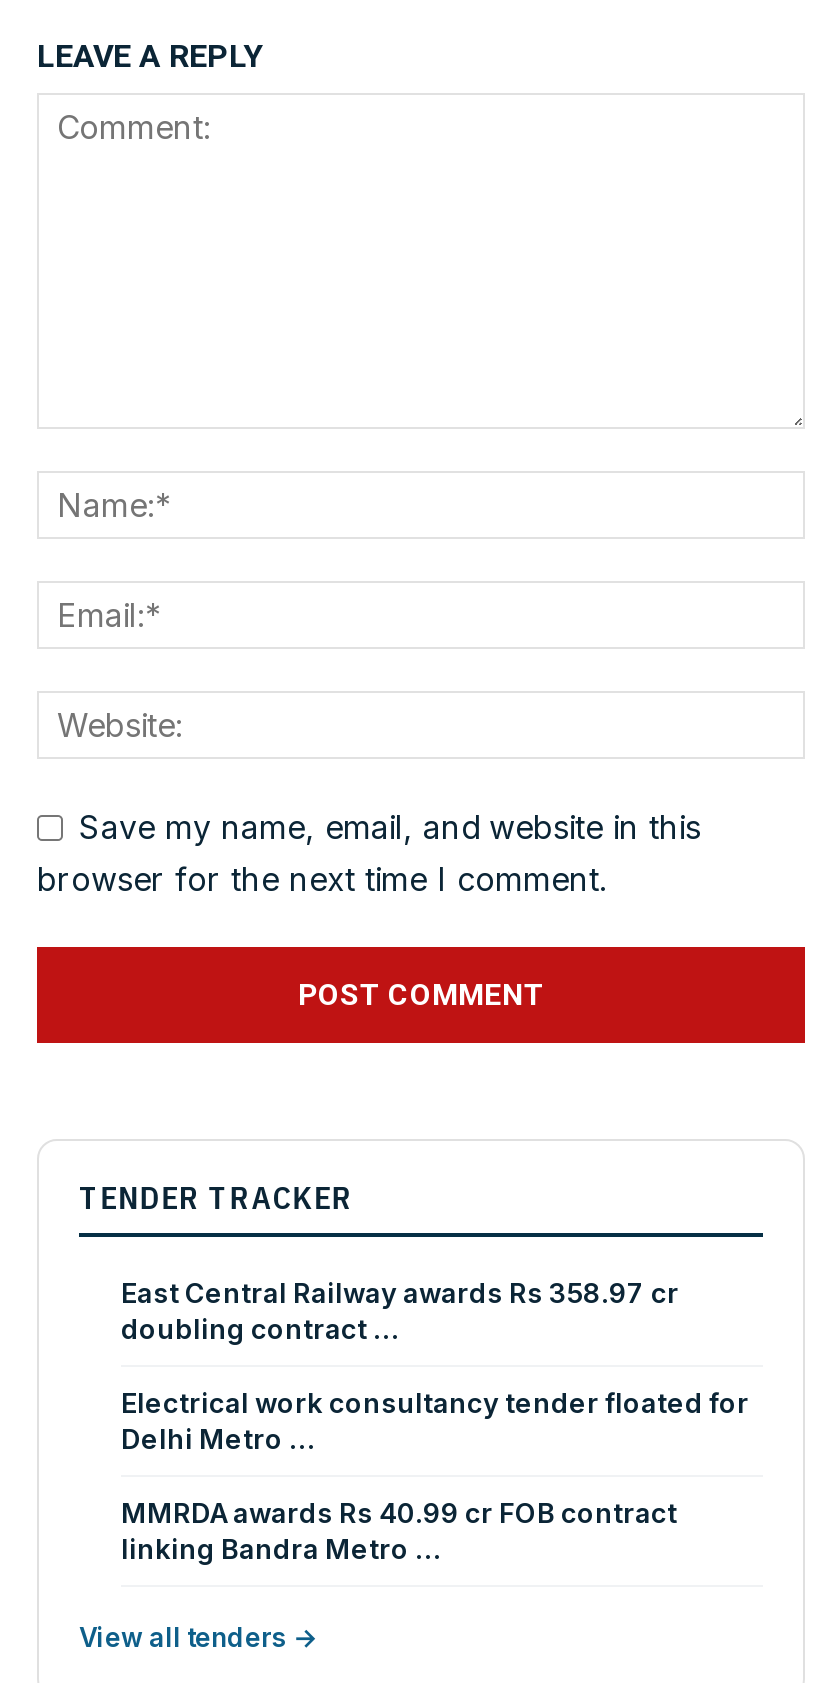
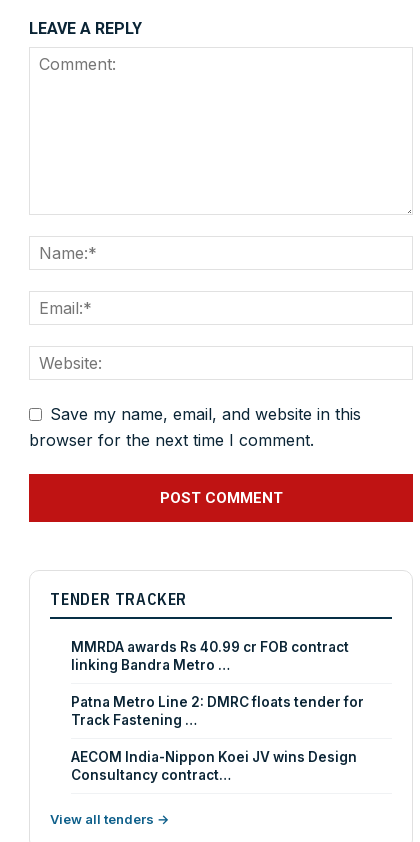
[121,1277,749,1455] East Central Railway awards Rs 358.97 cr | doubling contract … | Electrical work consultancy tender floated for | Delhi Metro … -> none
moved [121,1497,677,1565] -> [71,639,349,673]: MMRDA awards Rs 40.99 cr FOB contract | linking Bandra Metro …
none -> [71,694,364,783] Patna Metro Line 2: DMRC floats tender for | Track Fastening … | AECOM India-Nippon Koei JV wins Design | Consultancy contract…

